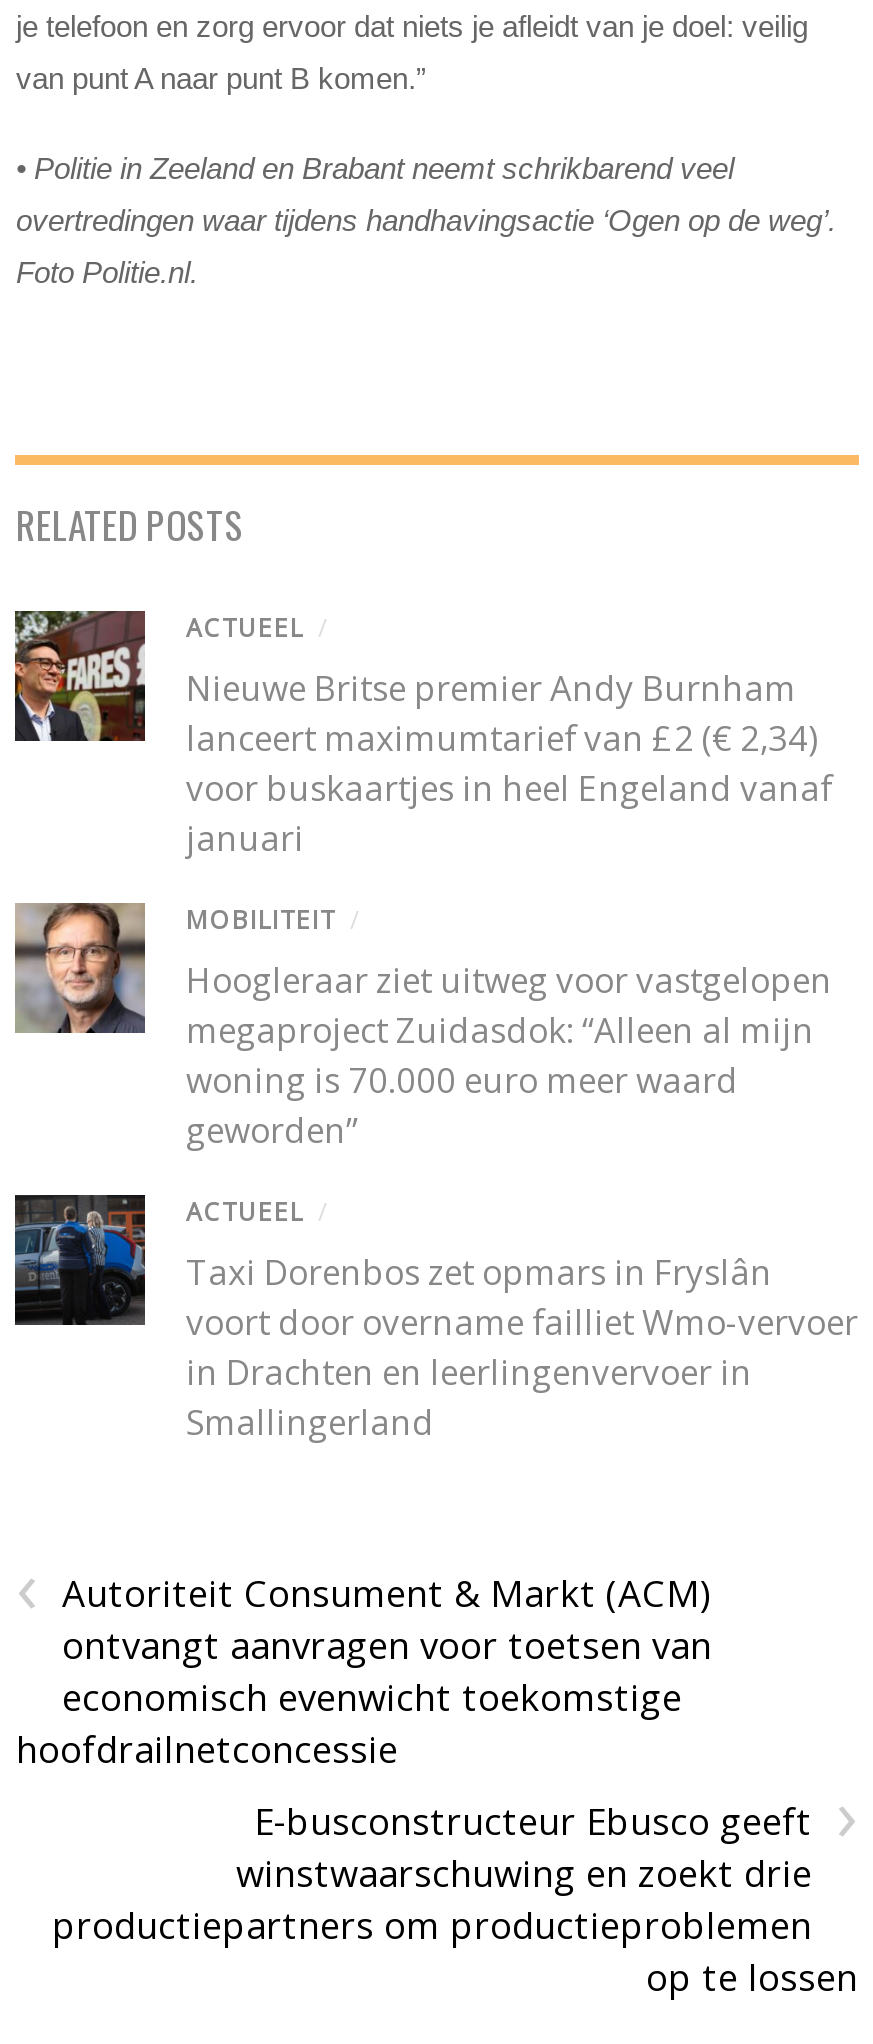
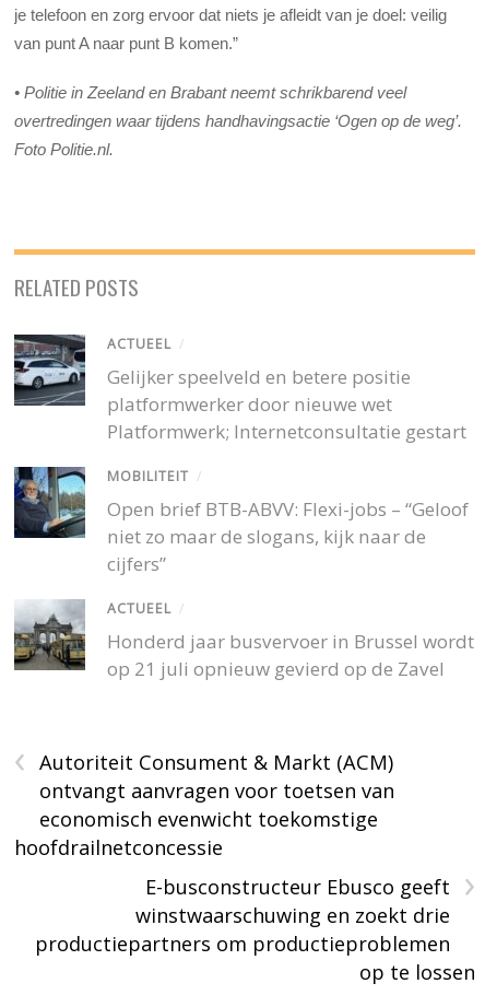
[13,609,832,861] [image] | Nieuwe Britse premier Andy Burnham | lanceert maximumtarief van £2 (€ 2,34) | voor buskaartjes in heel Engeland vanaf | januari -> [13,333,467,444] [image] | Gelijker speelveld en betere positie | platformwerker door nieuwe wet | Platformwerk; Internetconsultatie gestart
[13,901,832,1153] [image] | Hoogleraar ziet uitweg voor vastgelopen | megaproject Zuidasdok: “Alleen al mijn | woning is 70.000 euro meer waard | geworden” -> [13,466,469,576] [image] | Open brief BTB-ABVV: Flexi-jobs – “Geloof | niet zo maar de slogans, kijk naar de | cijfers”
[13,1193,858,1446] [image] | Taxi Dorenbos zet opmars in Fryslân | voort door overname failliet Wmo-vervoer | in Drachten en leerlingenvervoer in | Smallingerland -> [13,599,475,682] [image] | Honderd jaar busvervoer in Brussel wordt | op 21 juli opnieuw gevierd op de Zavel

